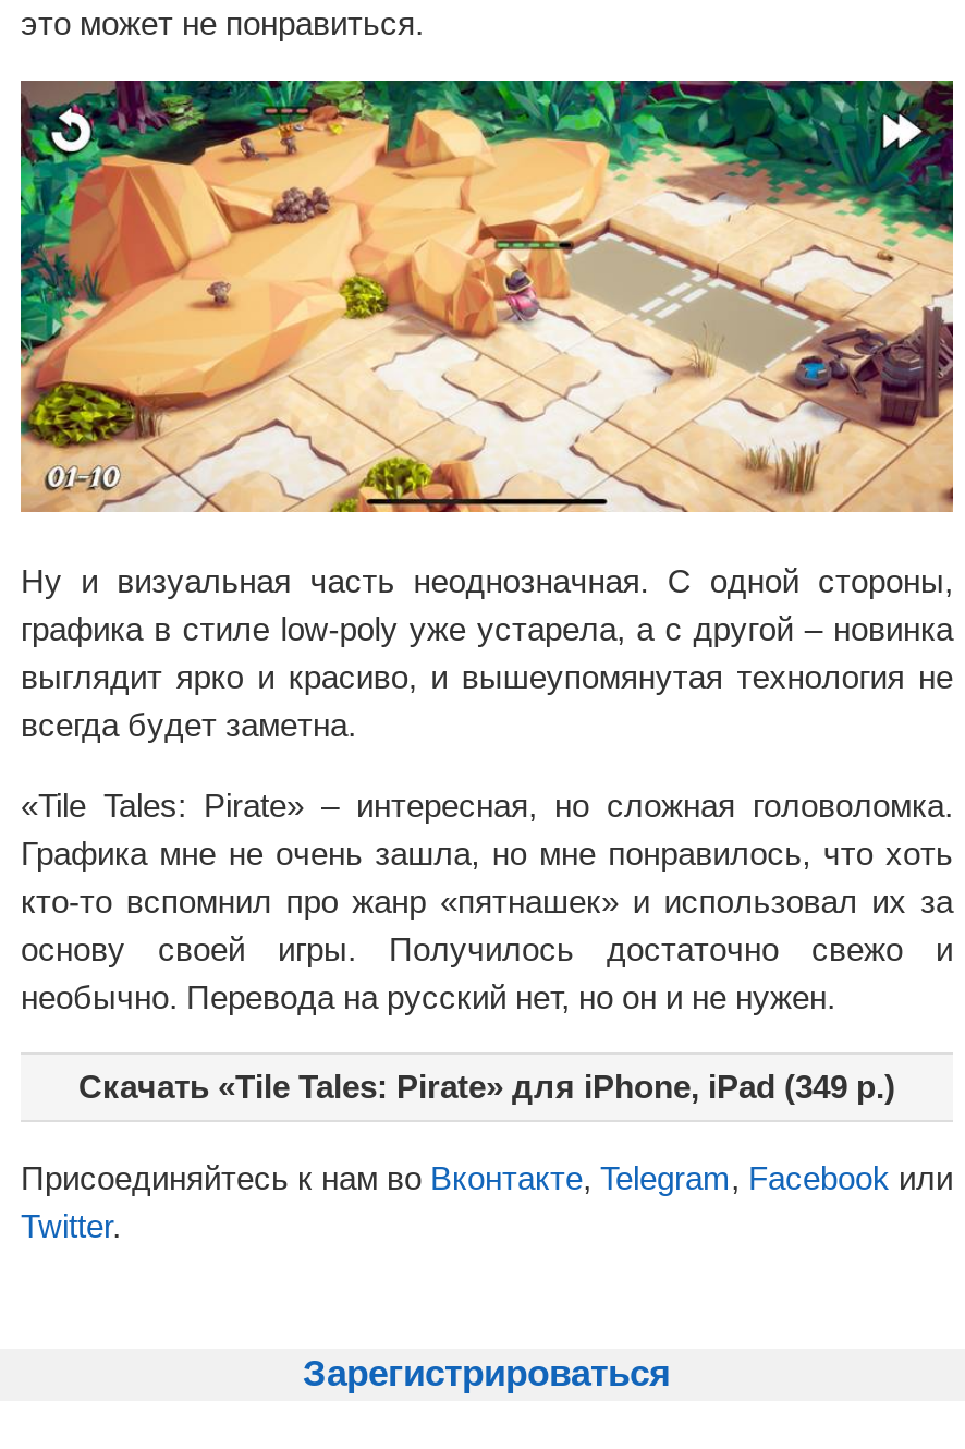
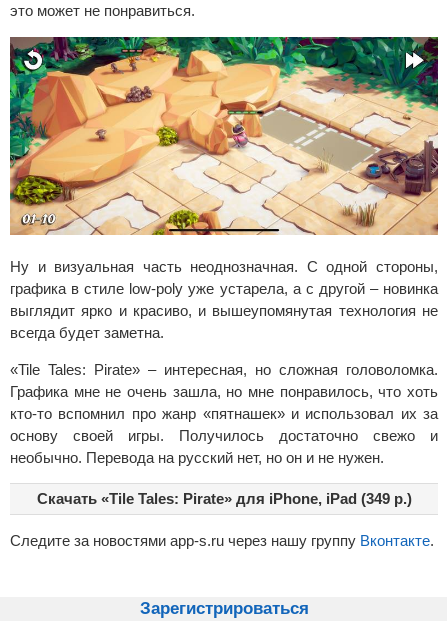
[21,1159,953,1244] Присоединяйтесь к нам во Вконтакте, Telegram, Facebook или | Twitter. -> [10,532,434,549] Следите за новостями app-s.ru через нашу группу Вконтакте.

